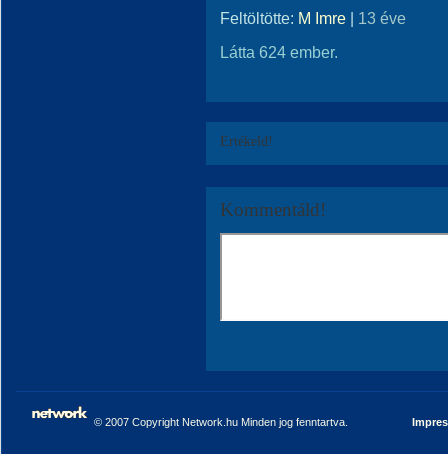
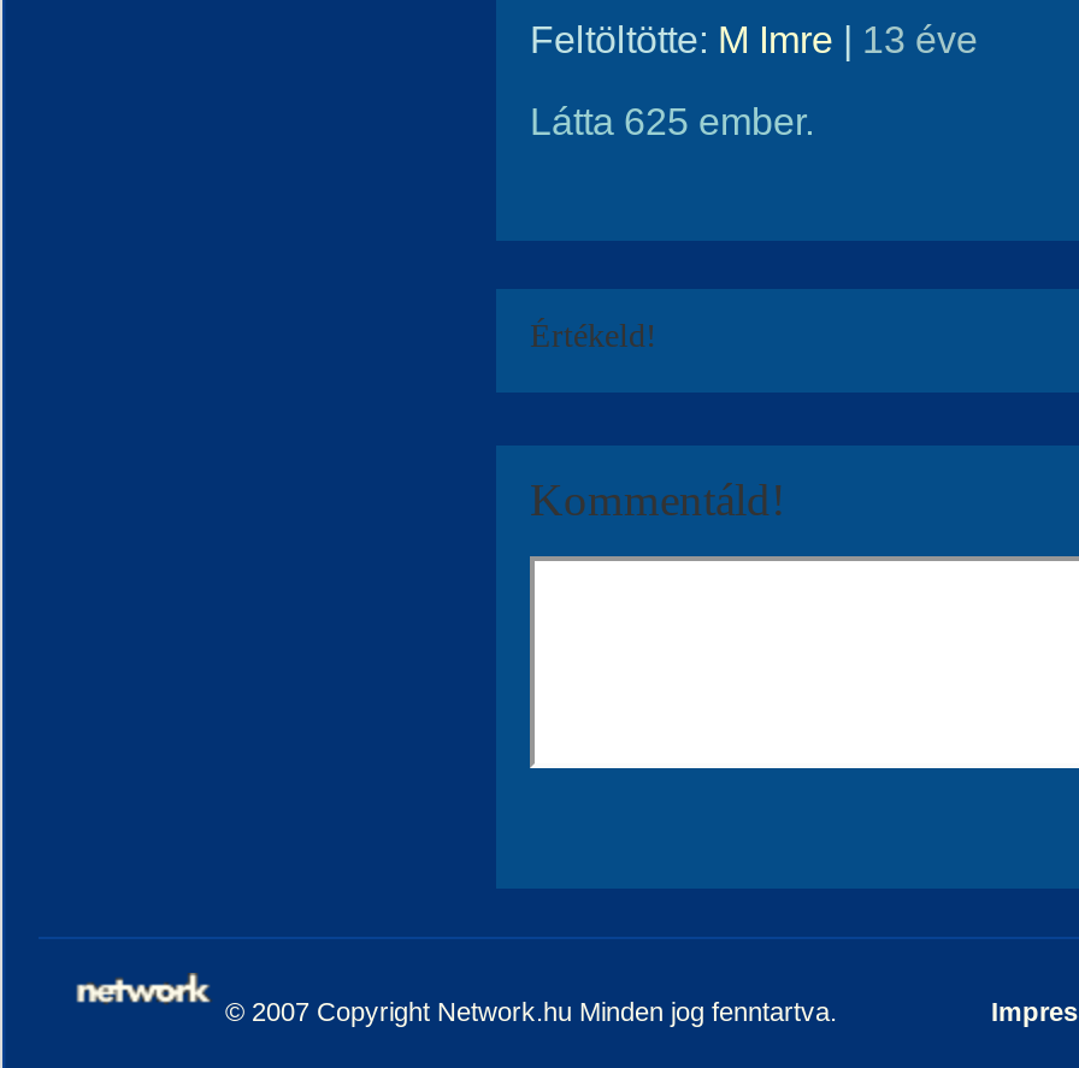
[220,43,338,61] Látta 624 ember. -> [530,99,814,142] Látta 625 ember.

